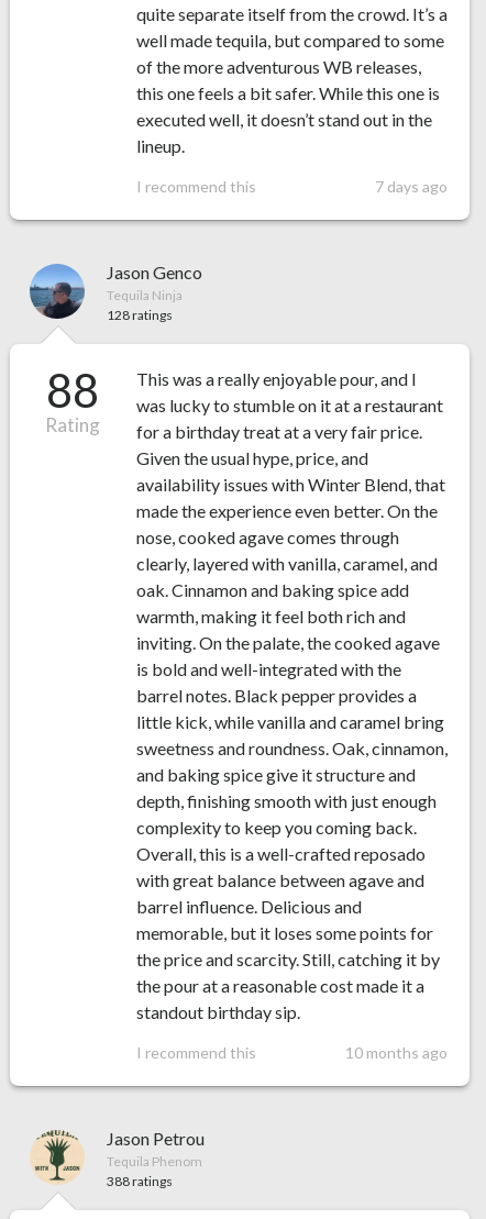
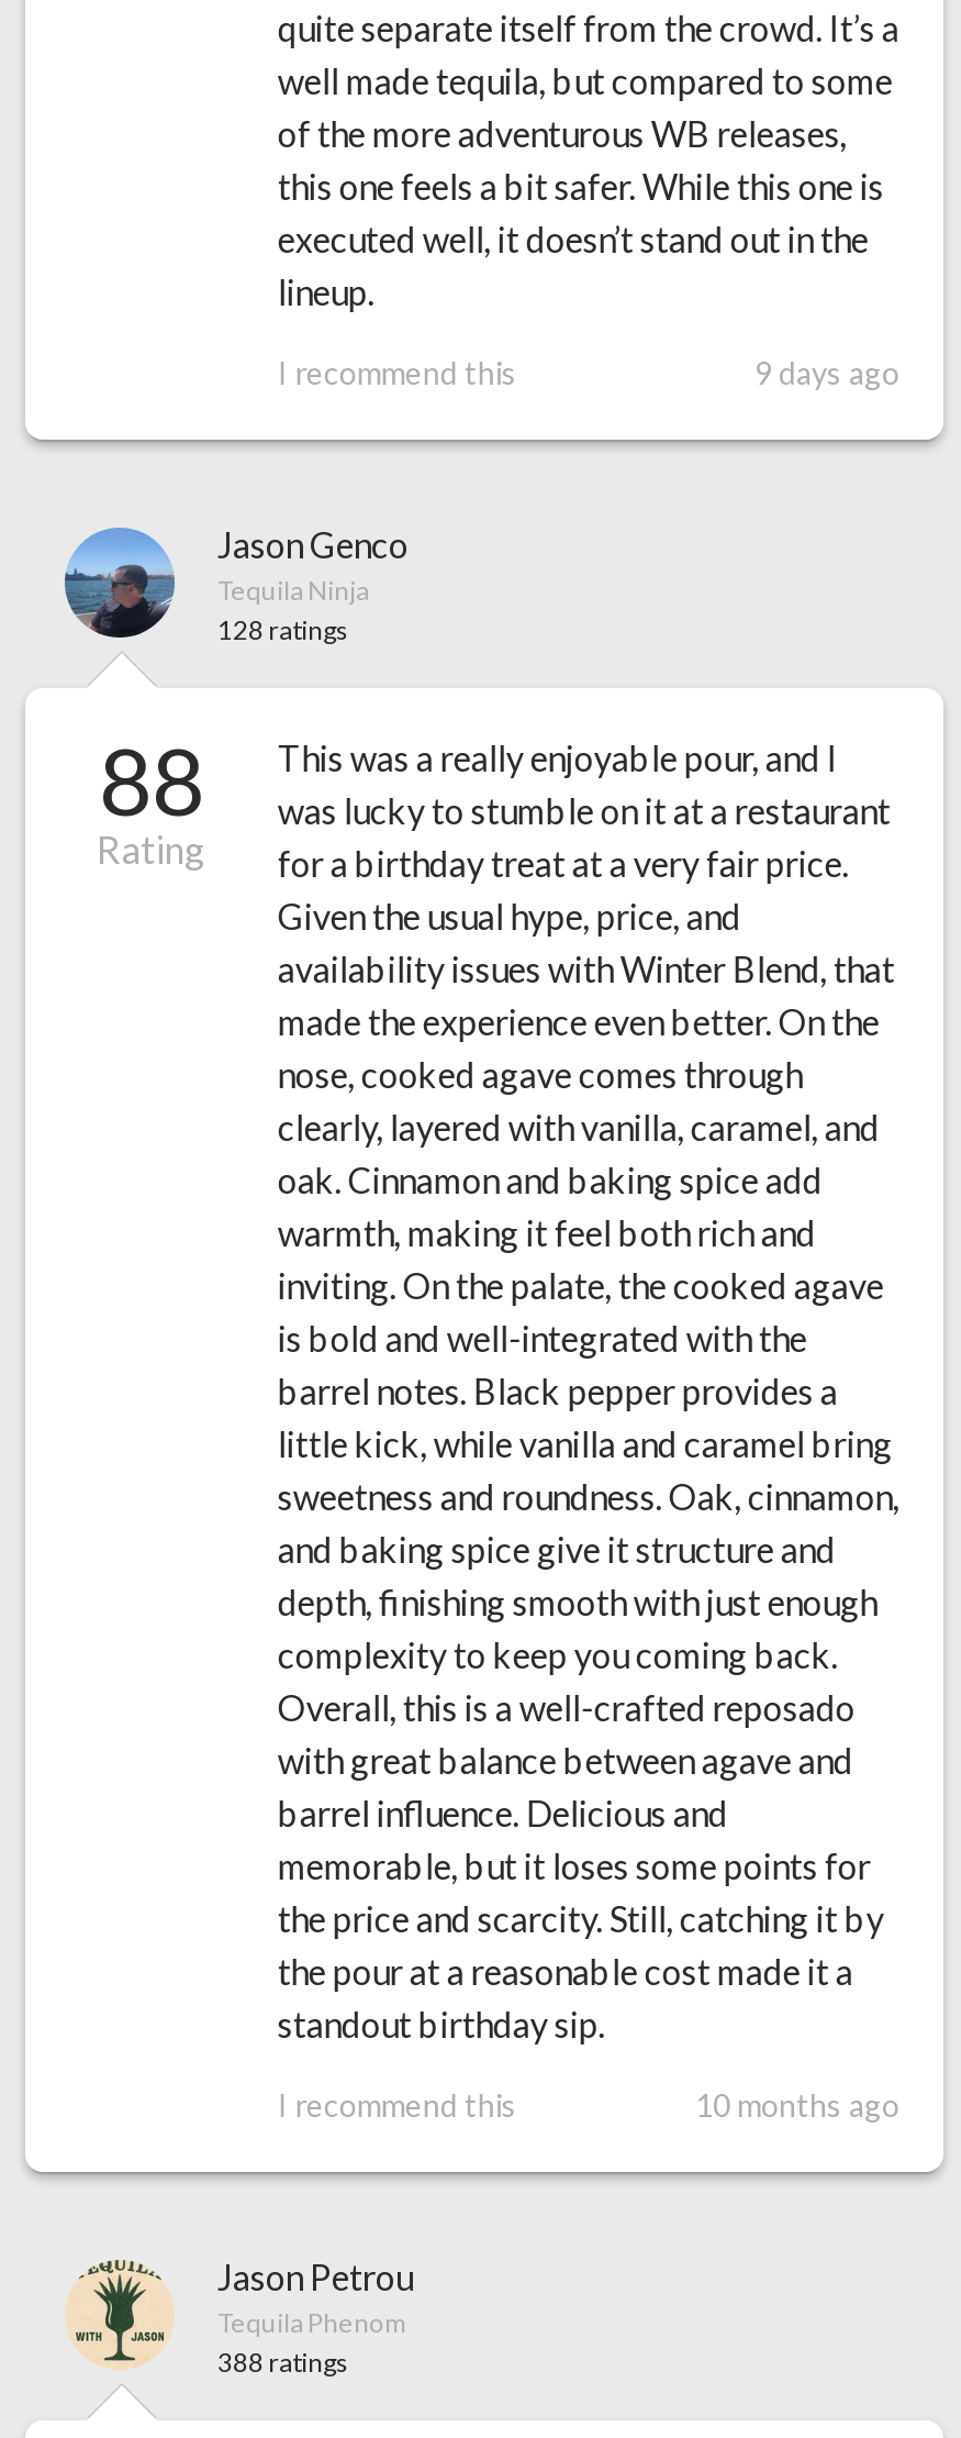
[375,177,448,196] 7 days ago -> [755,354,899,391] 9 days ago

